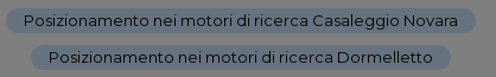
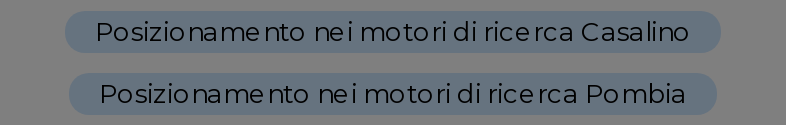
[24,10,458,29] Posizionamento nei motori di ricerca Casaleggio Novara -> [95,14,691,46] Posizionamento nei motori di ricerca Casalino
[49,47,433,66] Posizionamento nei motori di ricerca Dormelletto -> [99,76,687,108] Posizionamento nei motori di ricerca Pombia

